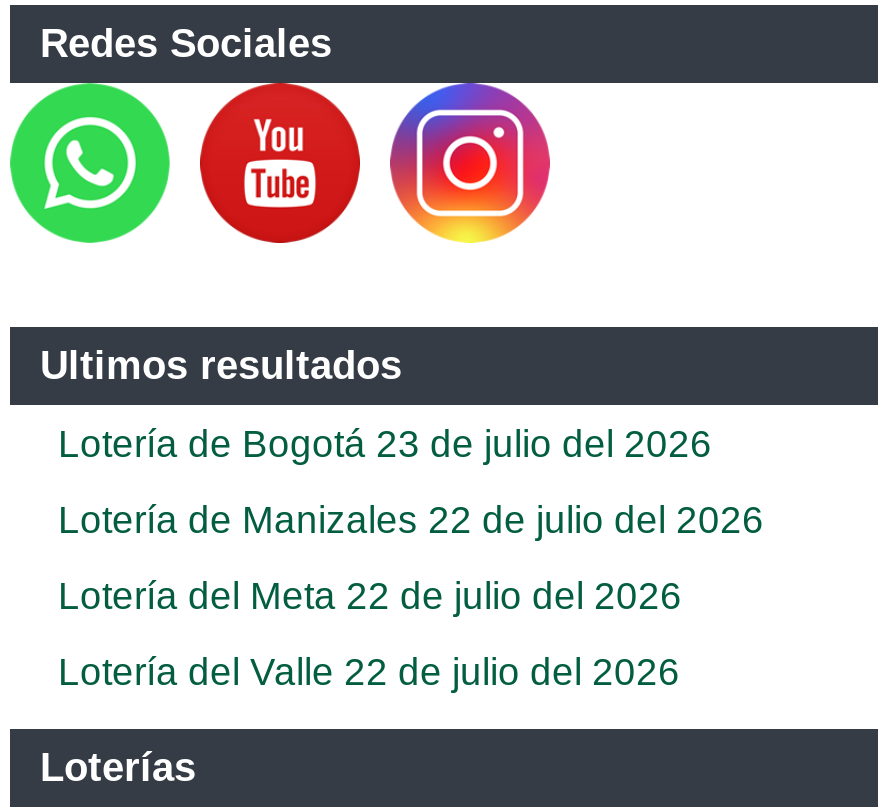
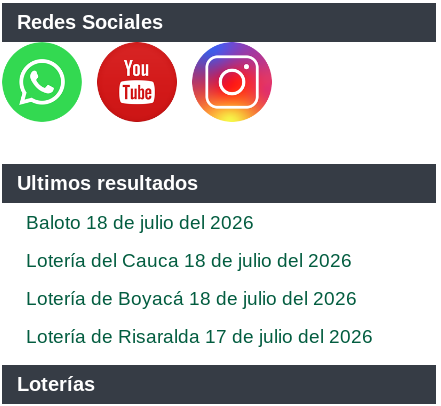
[58,423,712,465] Lotería de Bogotá 23 de julio del 2026 -> [26,212,254,233] Baloto 18 de julio del 2026
[58,499,764,541] Lotería de Manizales 22 de julio del 2026 -> [26,250,352,271] Lotería del Cauca 18 de julio del 2026
[58,575,682,617] Lotería del Meta 22 de julio del 2026 -> [26,288,357,309] Lotería de Boyacá 18 de julio del 2026
[58,651,680,693] Lotería del Valle 22 de julio del 2026 -> [26,326,373,347] Lotería de Risaralda 17 de julio del 2026

